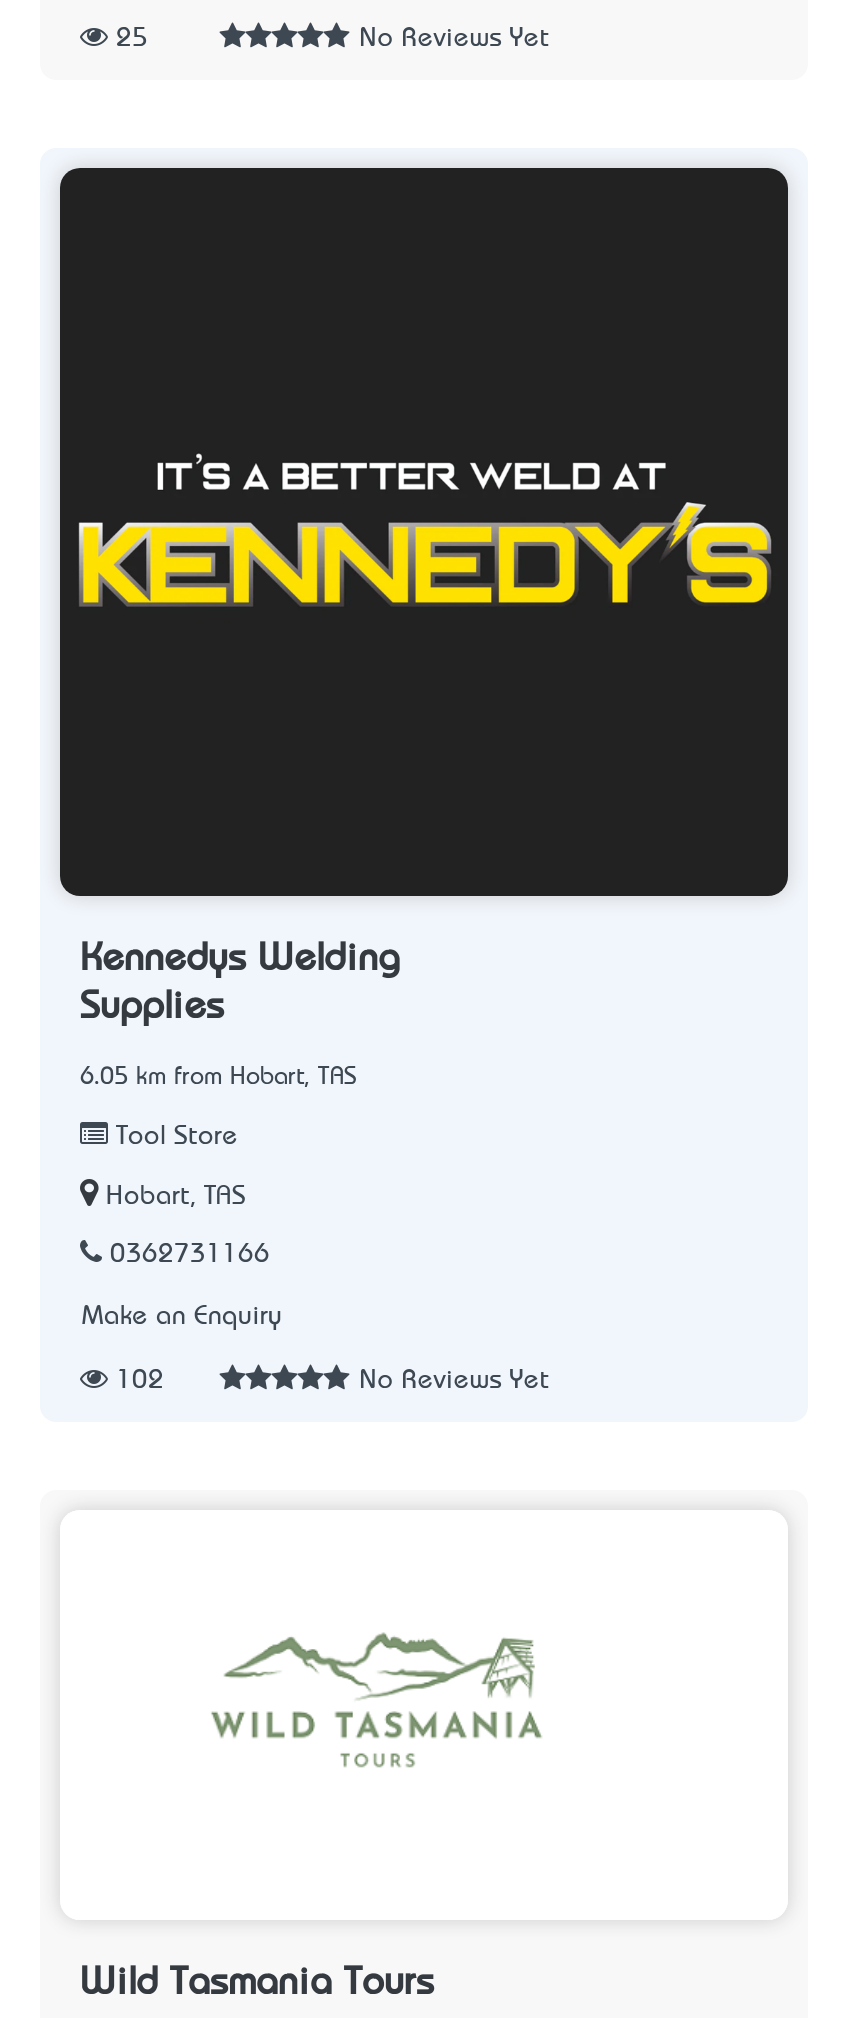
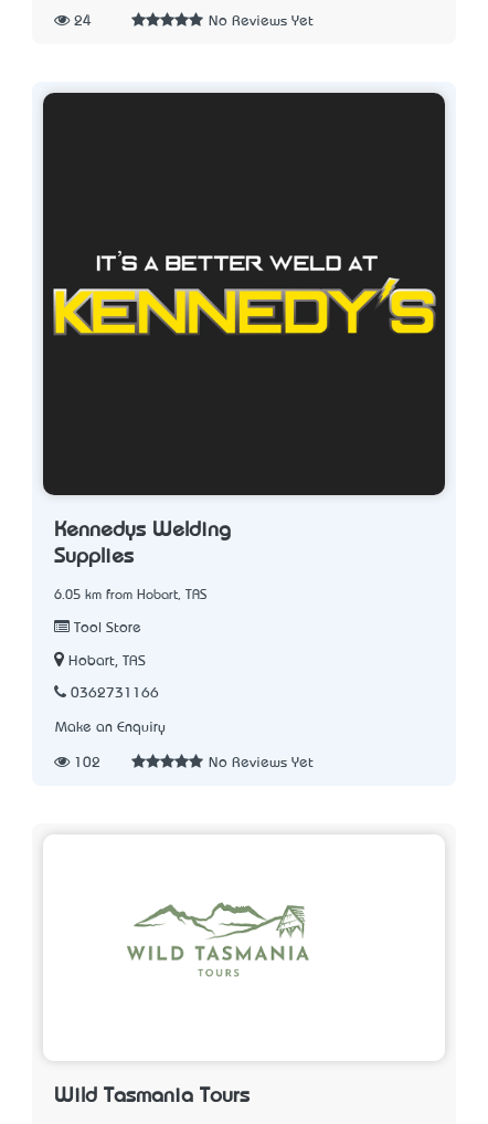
[108,26,148,52] 25 -> [70,14,92,29] 24

